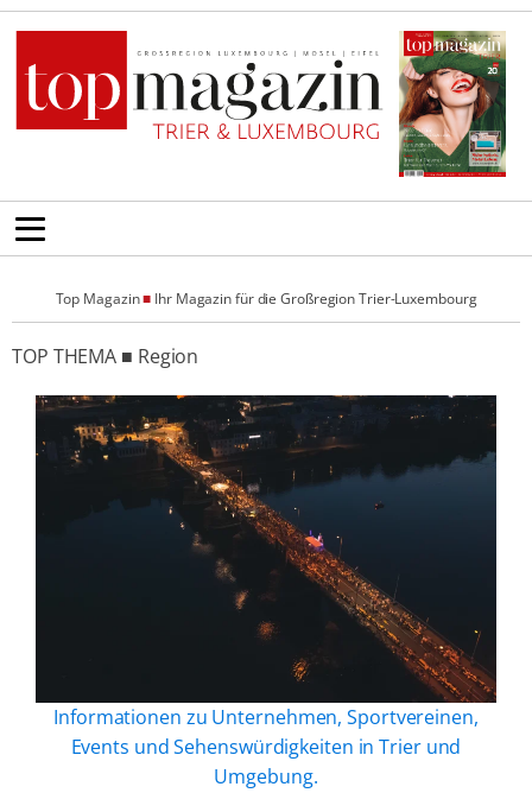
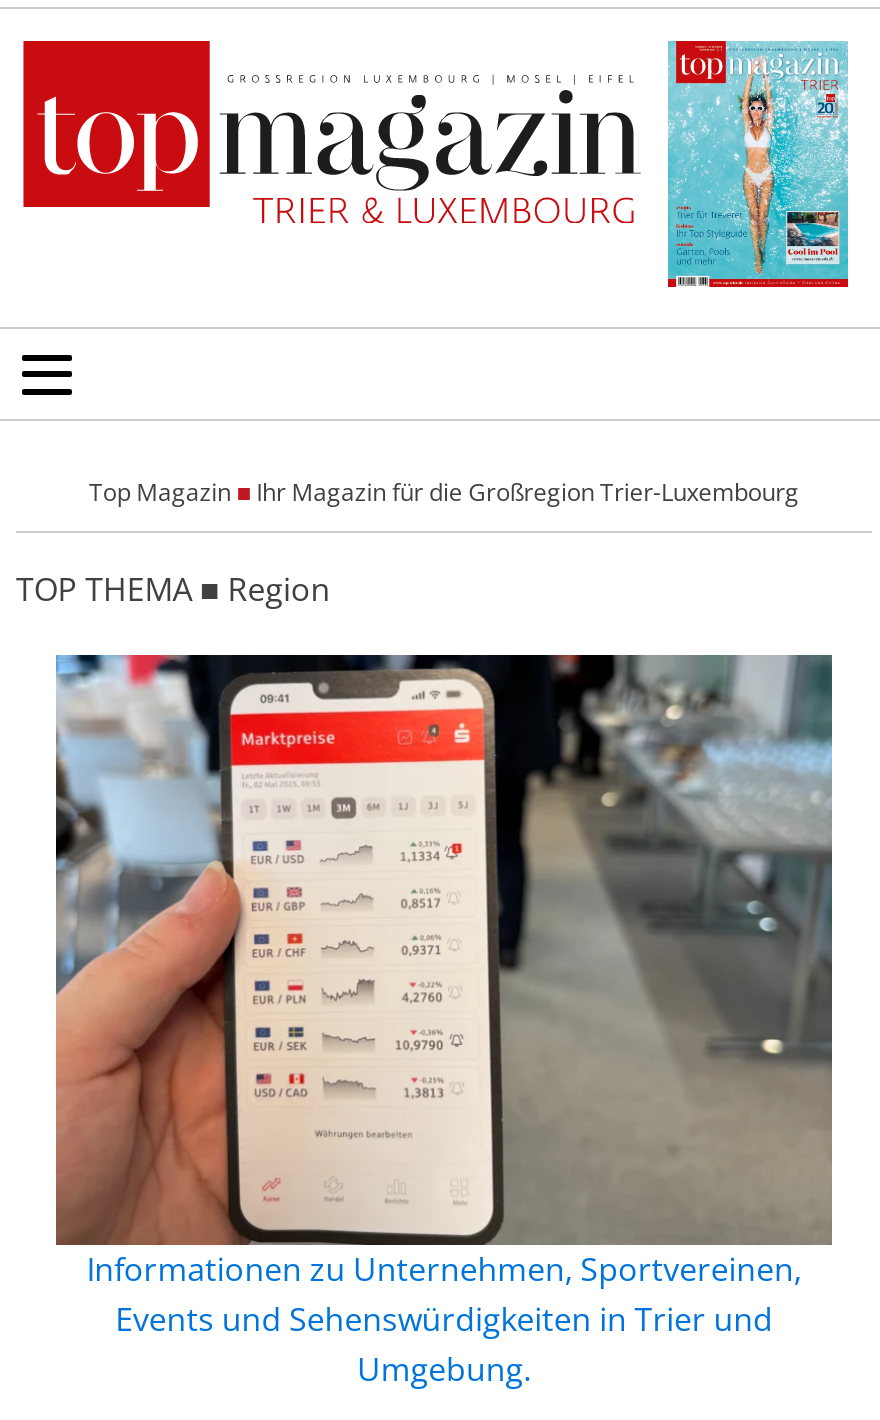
[398,30,507,173] [image] -> [666,41,850,283] [image]
[34,394,496,703] [image] -> [54,653,834,1245] [image]

